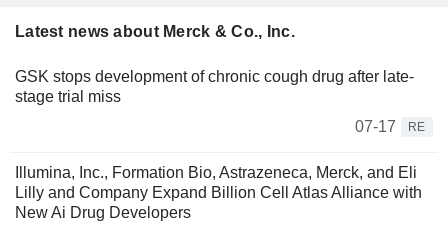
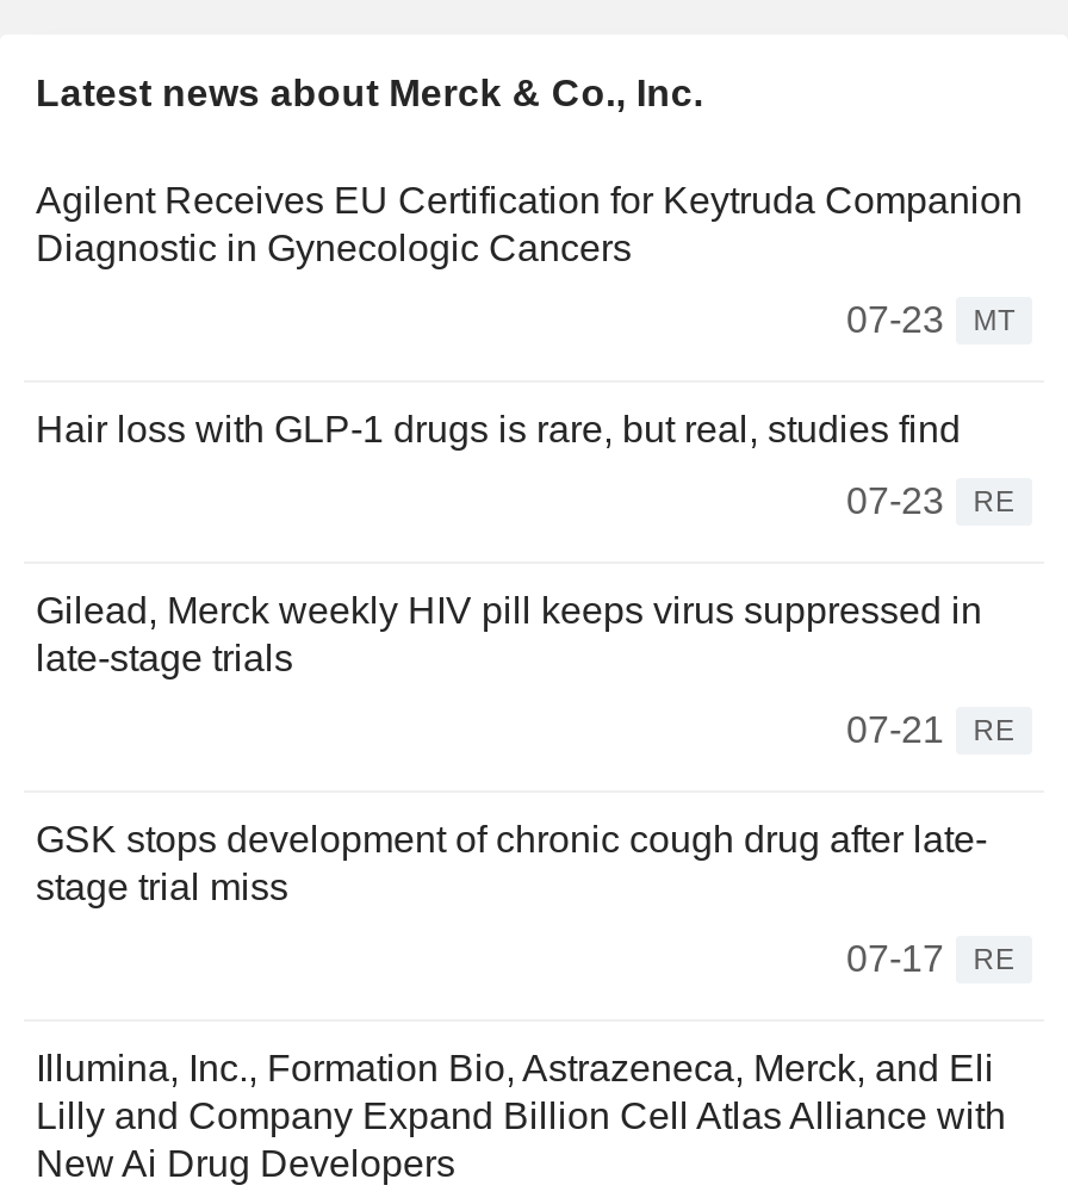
none -> [36,180,1023,750] Agilent Receives EU Certification for Keytruda Companion | Diagnostic in Gynecologic Cancers | 07-23 | MT | Hair loss with GLP-1 drugs is rare, but real, studies find | 07-23 | RE | Gilead, Merck weekly HIV pill keeps virus suppressed in | late-stage trials | 07-21 | RE

